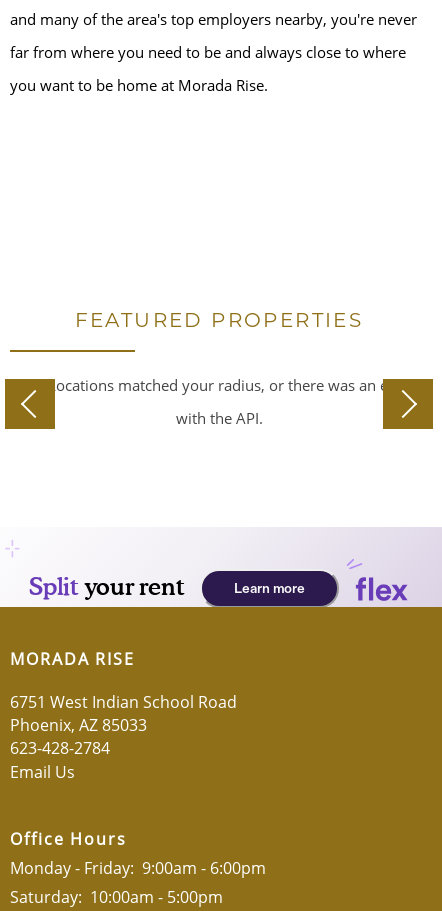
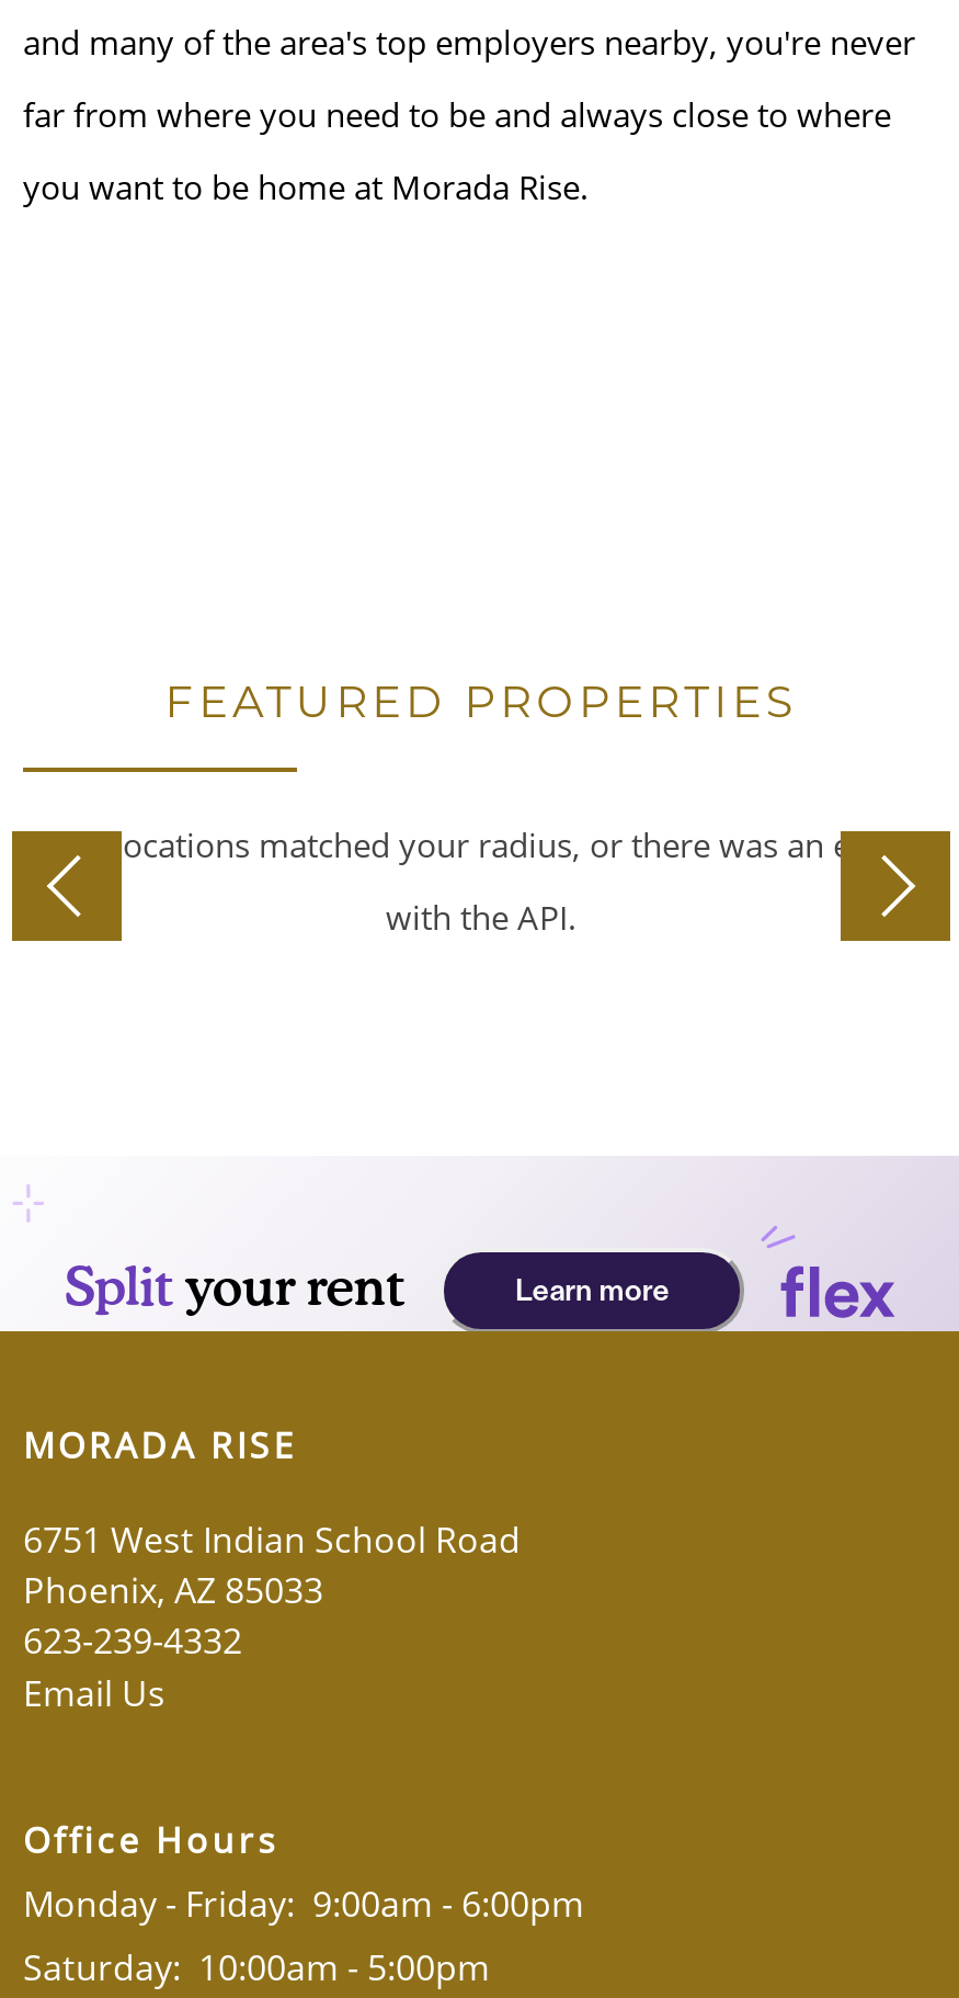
[10,737,110,758] 623-428-2784 -> [23,1617,242,1663] 623-239-4332

